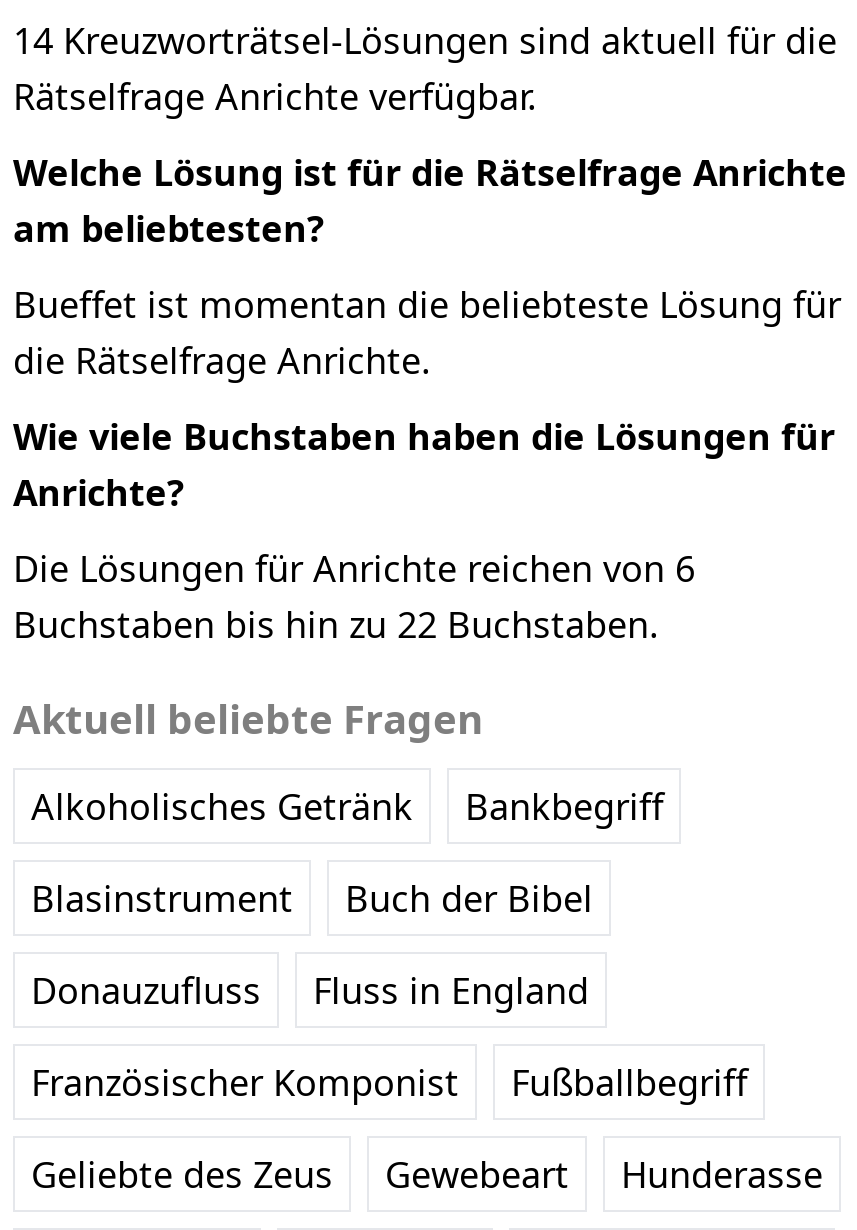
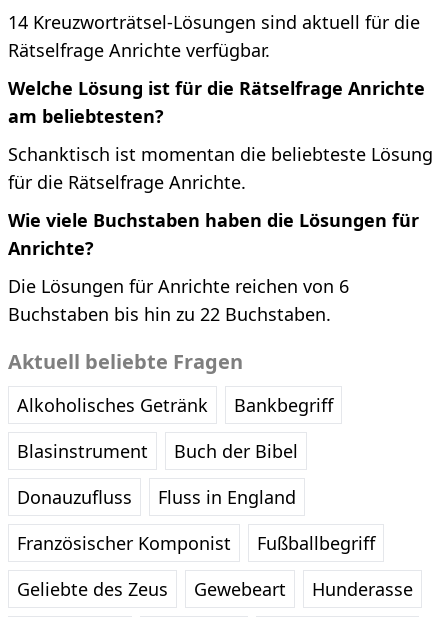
[13,280,841,384] Bueffet ist momentan die beliebteste Lösung für | die Rätselfrage Anrichte. -> [8,142,433,194] Schanktisch ist momentan die beliebteste Lösung | für die Rätselfrage Anrichte.

